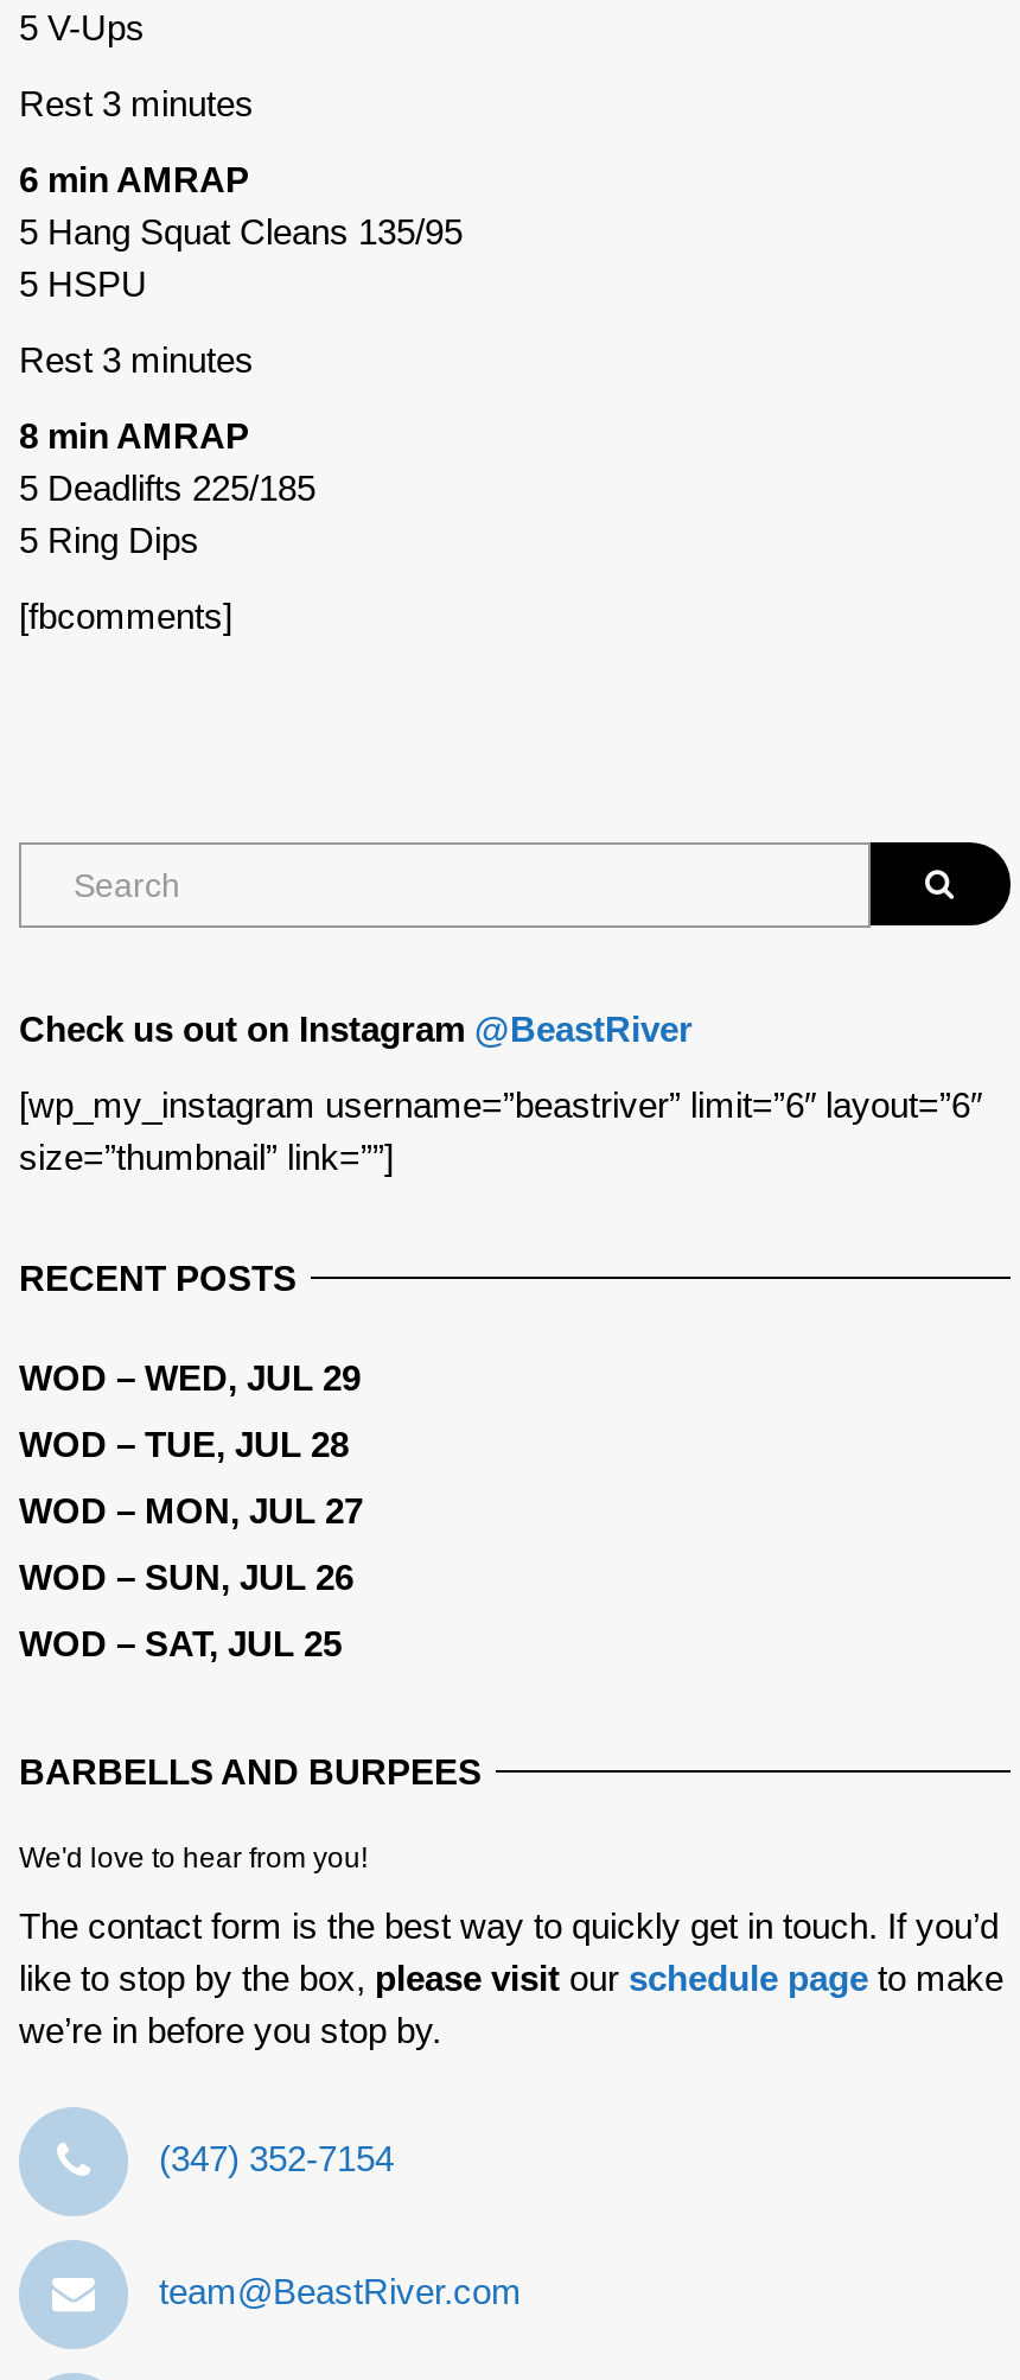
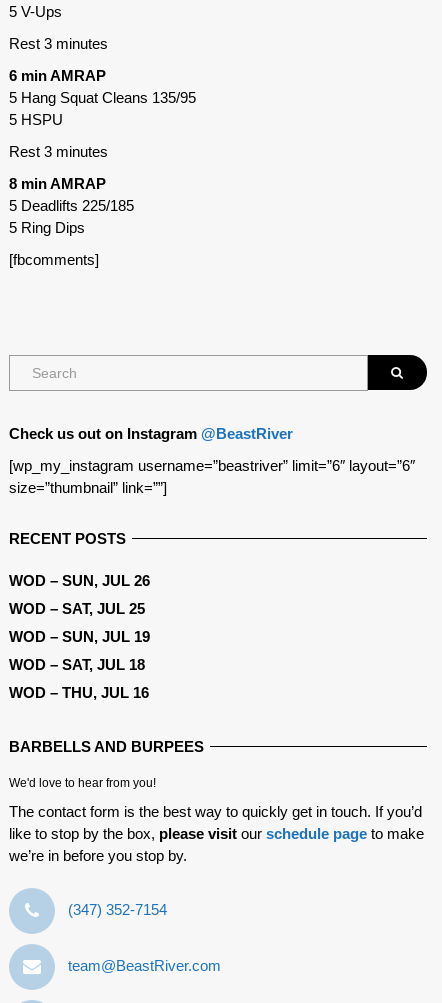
[19,1357,363,1531] WOD – WED, JUL 29 | WOD – TUE, JUL 28 | WOD – MON, JUL 27 -> none
moved [19,1557,353,1663] -> [9,572,150,617]: WOD – SUN, JUL 26 | WOD – SAT, JUL 25
none -> [9,628,150,701] WOD – SUN, JUL 19 | WOD – SAT, JUL 18 | WOD – THU, JUL 16

